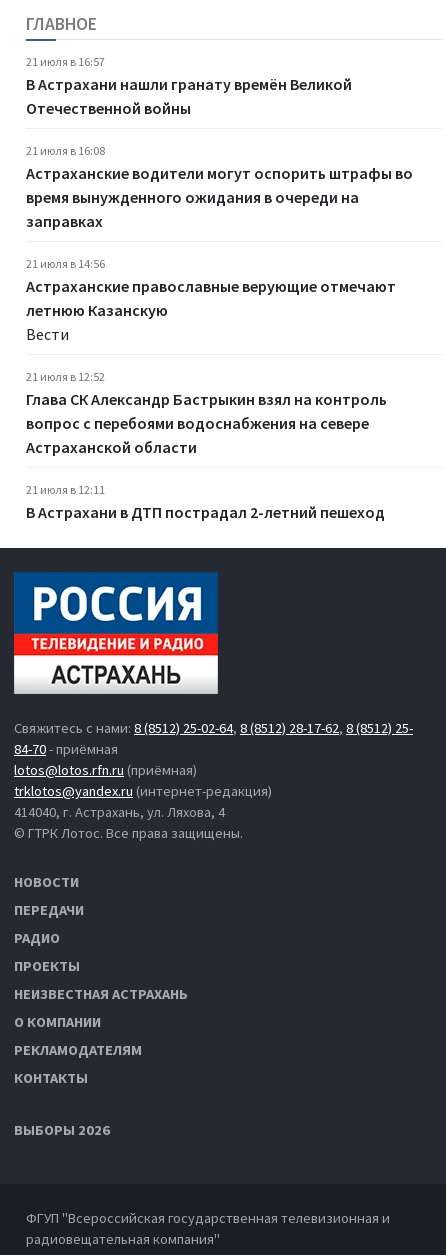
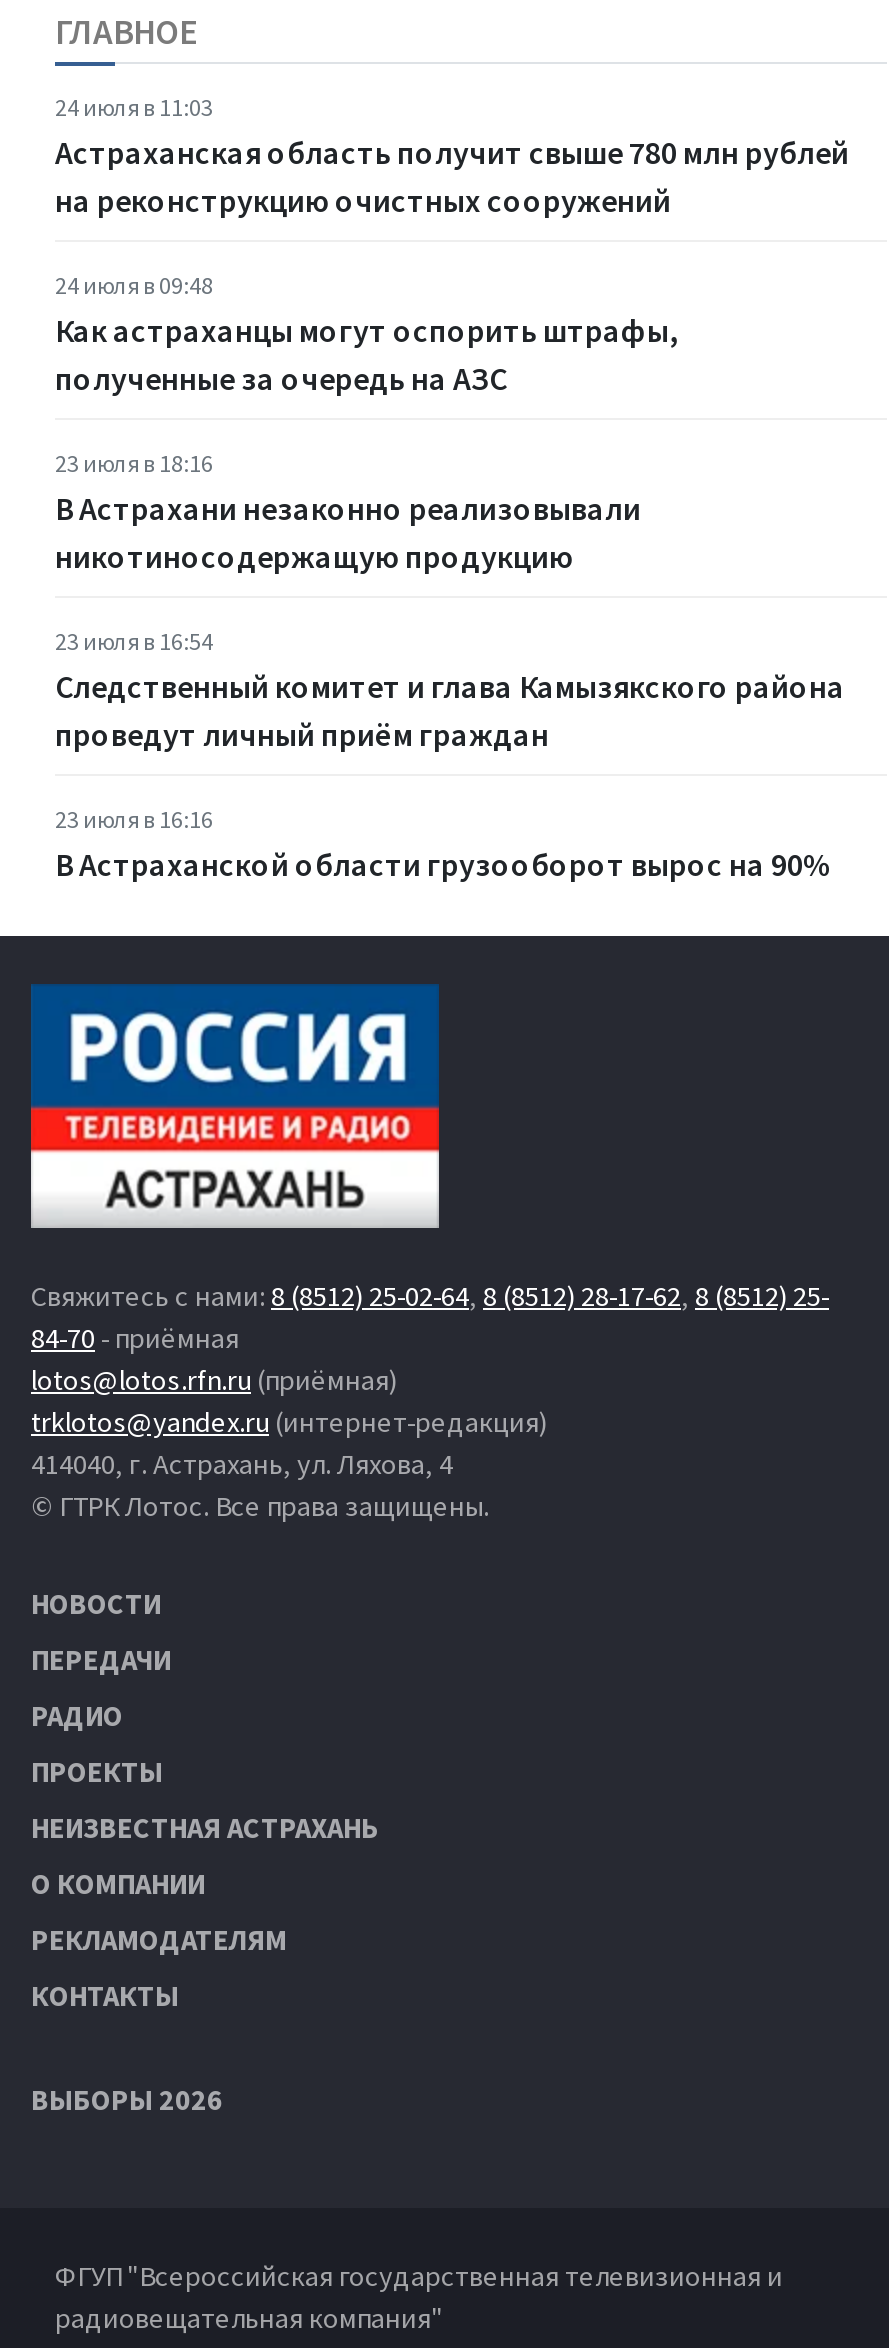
[26,54,352,118] 21 июля в 16:57 | В Астрахани нашли гранату времён Великой | Отечественной войны -> [55,93,849,221] 24 июля в 11:03 | Астраханская область получит свыше 780 млн рублей | на реконструкцию очистных сооружений
[26,143,413,231] 21 июля в 16:08 | Астраханские водители могут оспорить штрафы во | время вынужденного ожидания в очереди на | заправках -> [55,271,679,399] 24 июля в 09:48 | Как астраханцы могут оспорить штрафы, | полученные за очередь на АЗС
[26,256,396,344] 21 июля в 14:56 | Астраханские православные верующие отмечают | летнюю Казанскую | Вести -> [55,449,641,577] 23 июля в 18:16 | В Астрахани незаконно реализовывали | никотиносодержащую продукцию
[26,369,387,457] 21 июля в 12:52 | Глава СК Александр Бастрыкин взял на контроль | вопрос с перебоями водоснабжения на севере | Астраханской области -> [55,627,845,755] 23 июля в 16:54 | Следственный комитет и глава Камызякского района | проведут личный приём граждан
[26,482,385,522] 21 июля в 12:11 | В Астрахани в ДТП пострадал 2-летний пешеход -> [55,805,831,885] 23 июля в 16:16 | В Астраханской области грузооборот вырос на 90%

